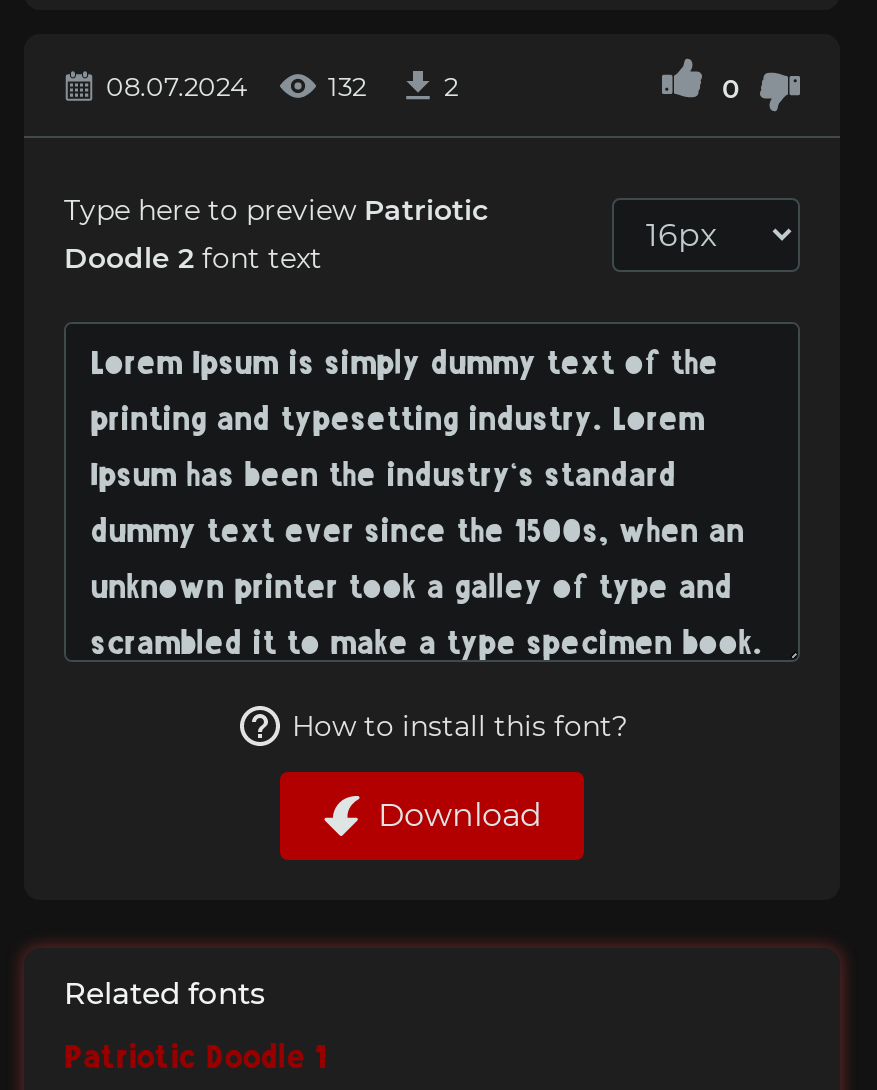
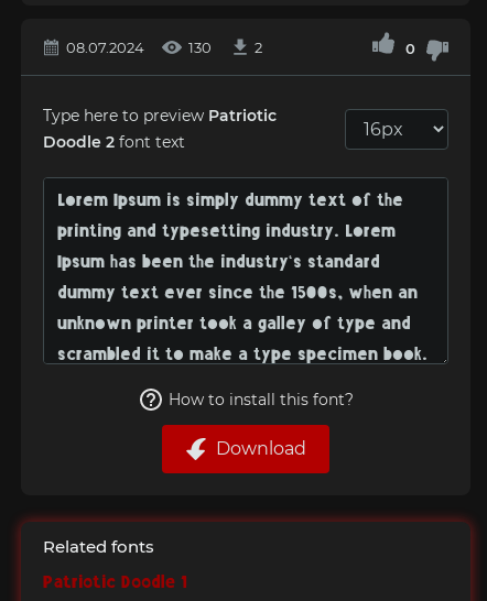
[328,69,366,101] 132 -> [188,38,212,56] 130

